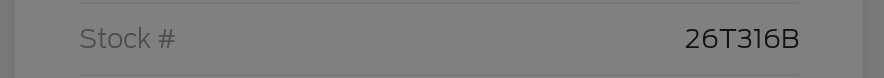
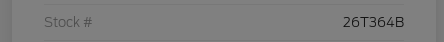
[685,24,799,54] 26T316B -> [343,15,404,30] 26T364B

